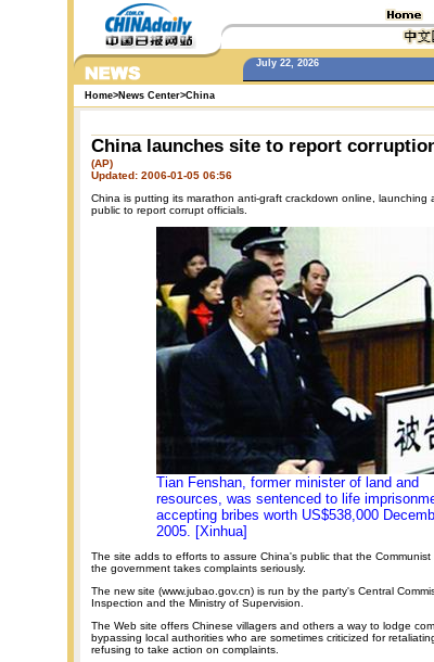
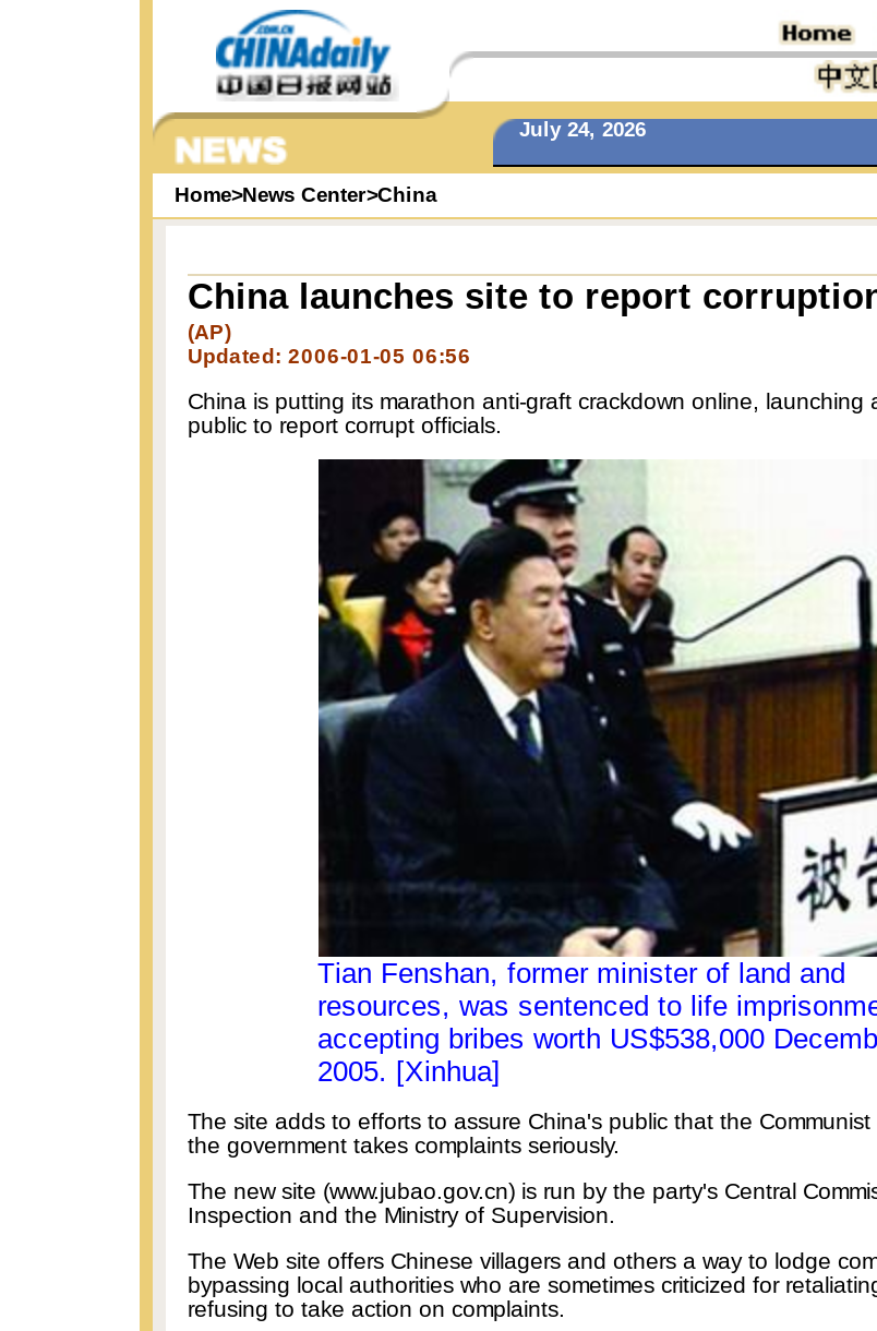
[256,58,319,68] July 22, 2026 -> [519,119,646,141] July 24, 2026

